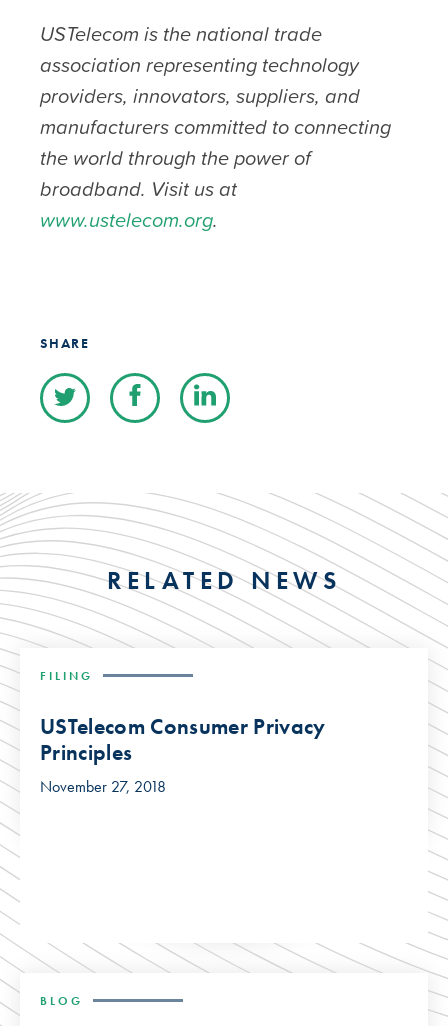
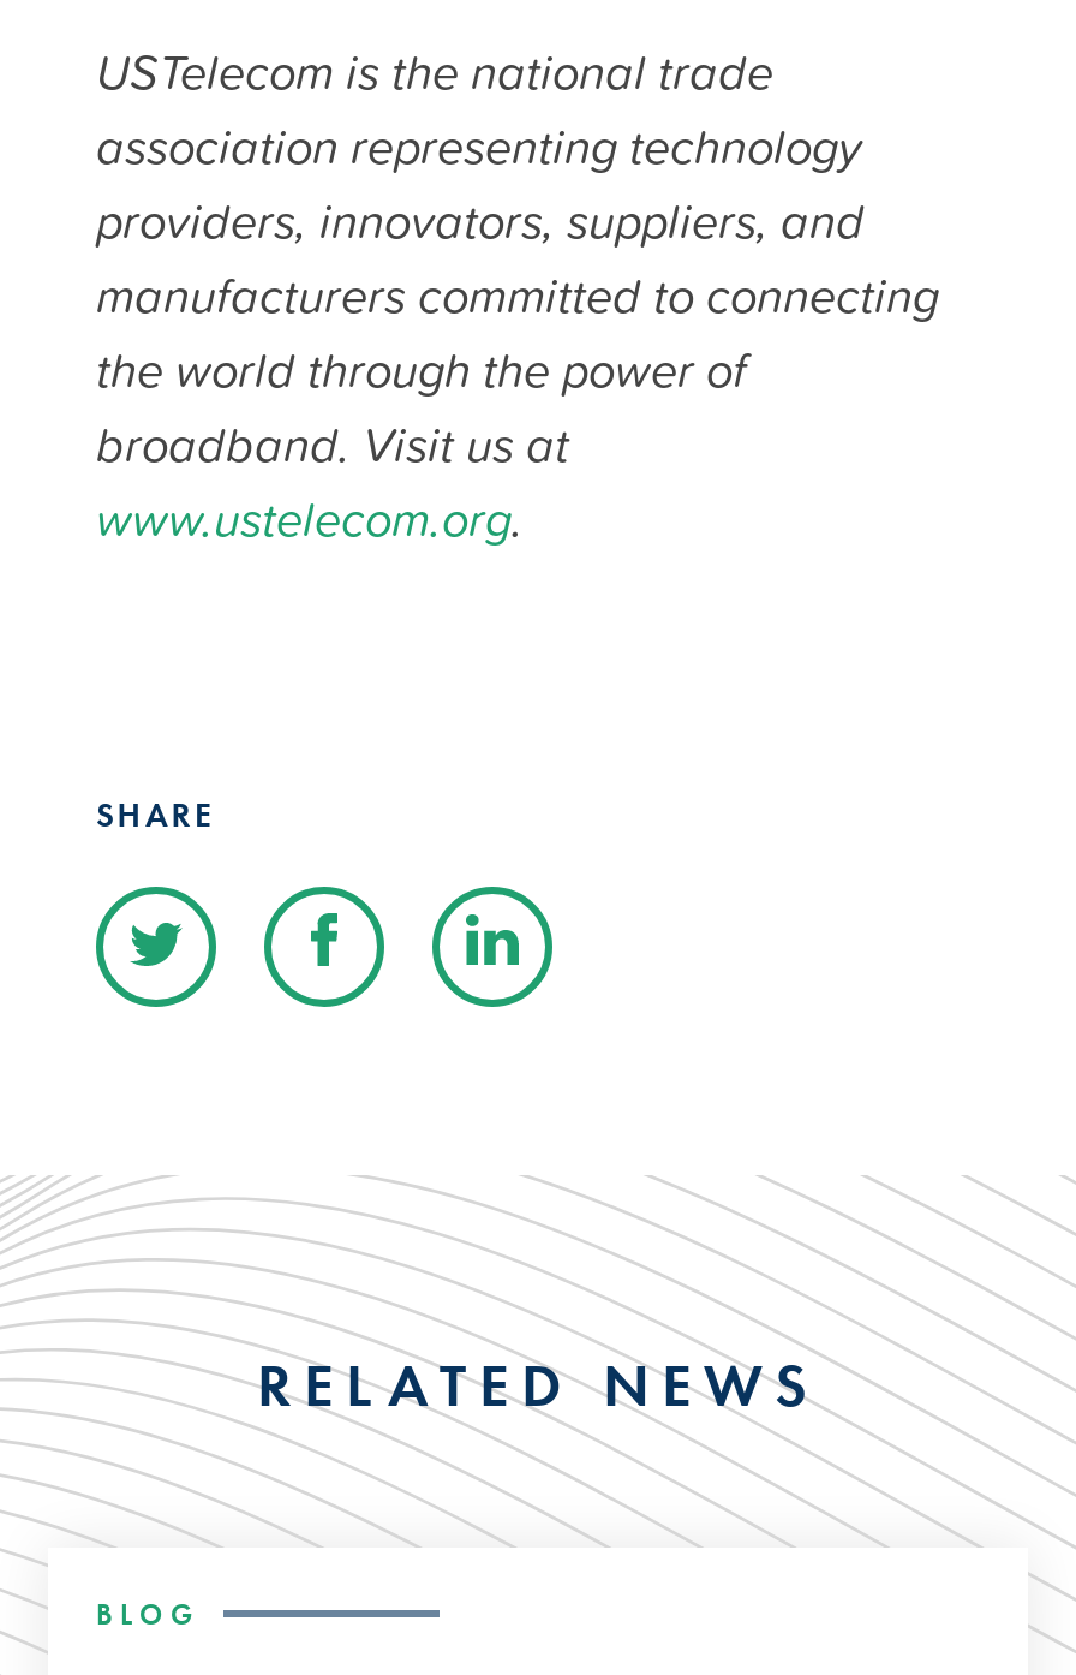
[40,668,326,797] FILING | USTelecom Consumer Privacy | Principles | November 27, 2018 -> none

